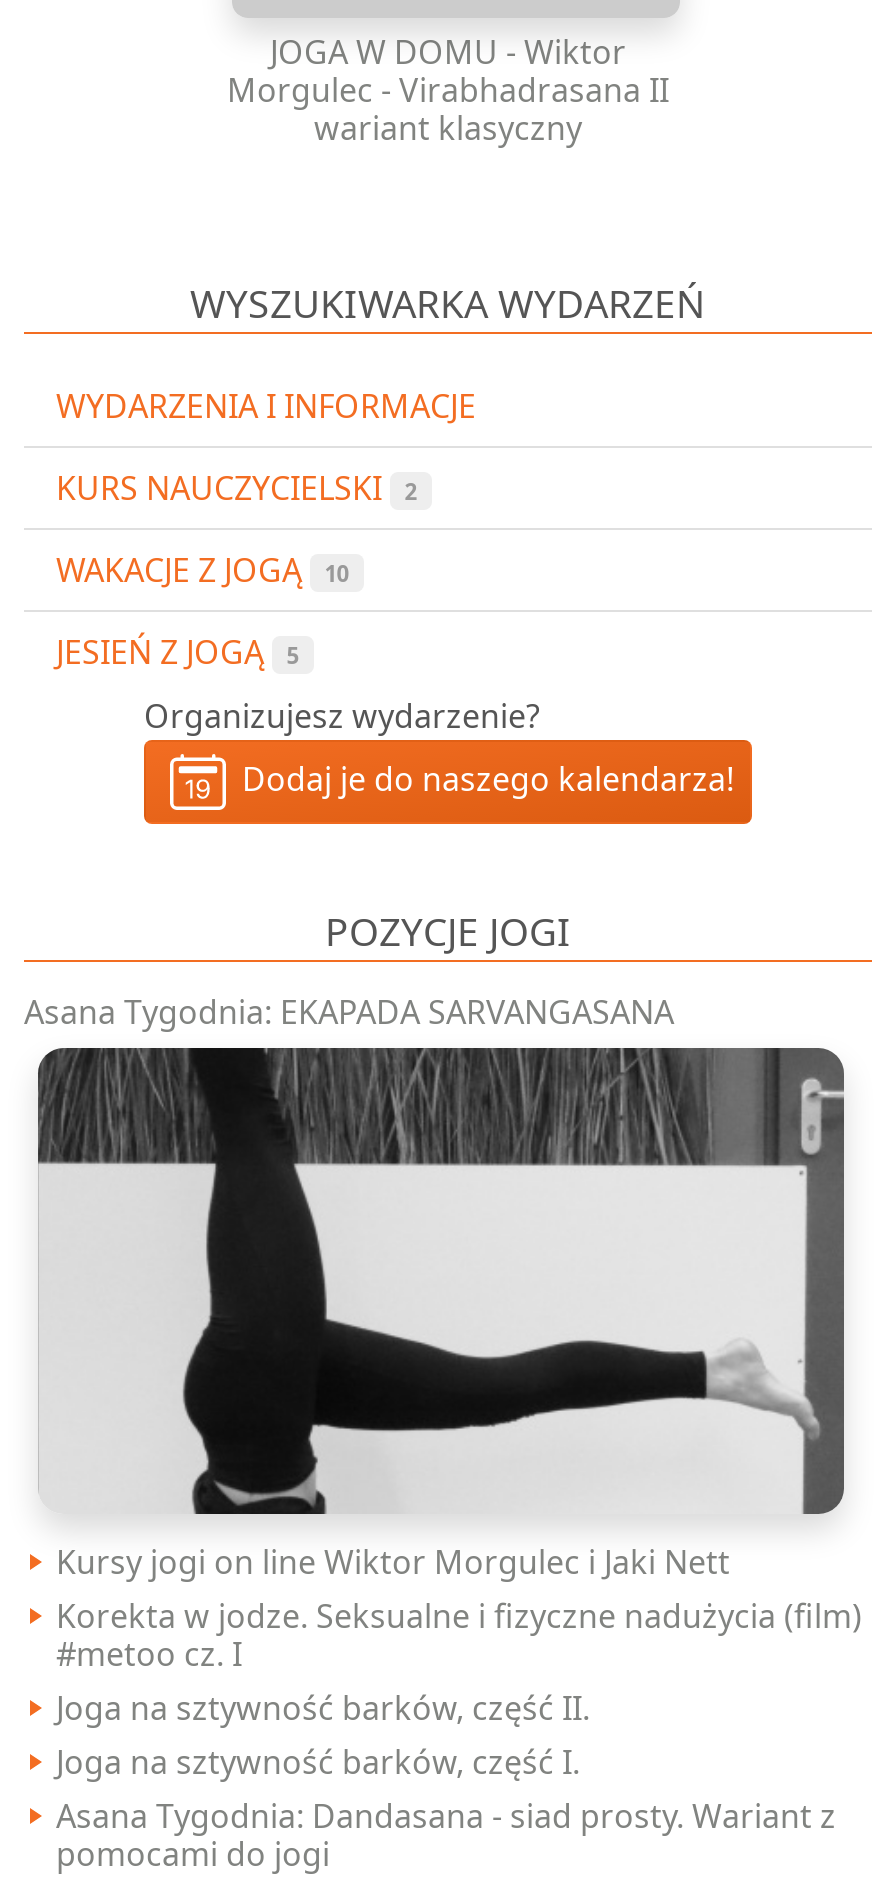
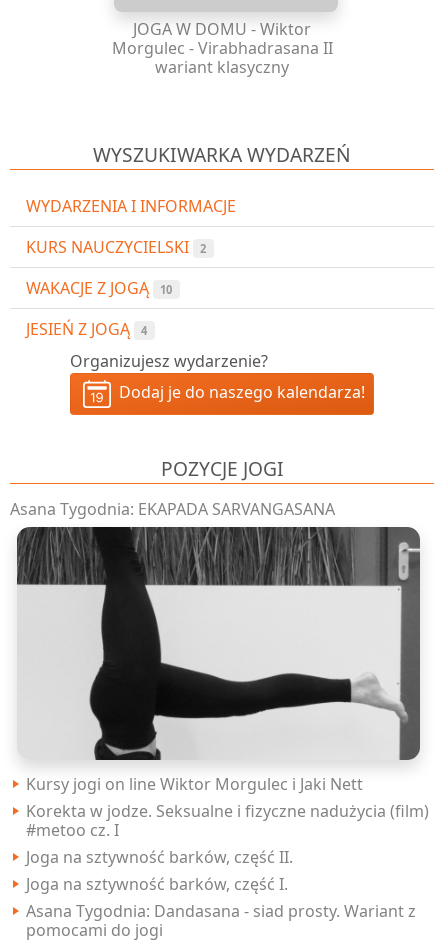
[56,630,299,674] JESIEŃ Z JOGĄ 5 -> [26,318,147,340] JESIEŃ Z JOGĄ 4

